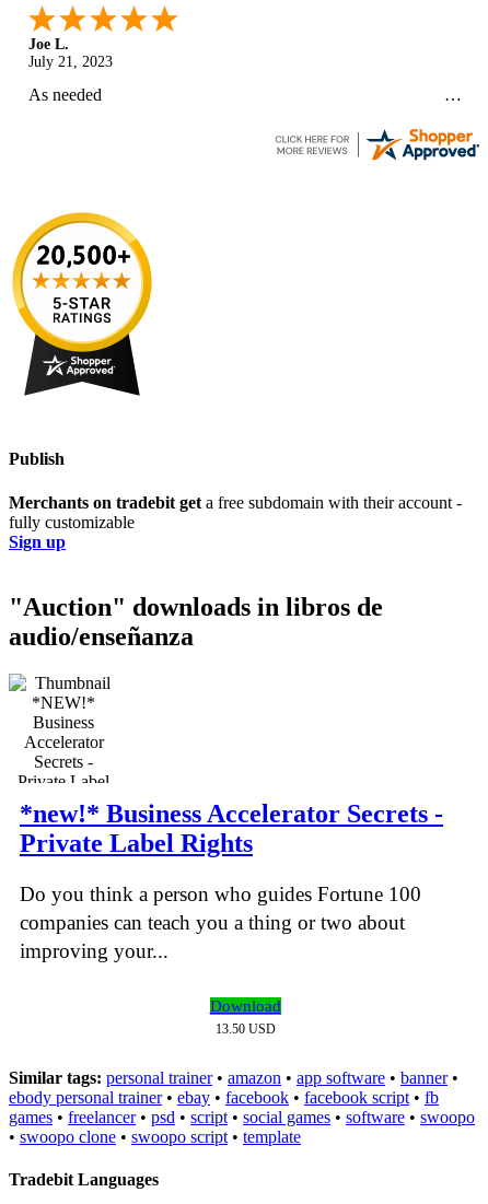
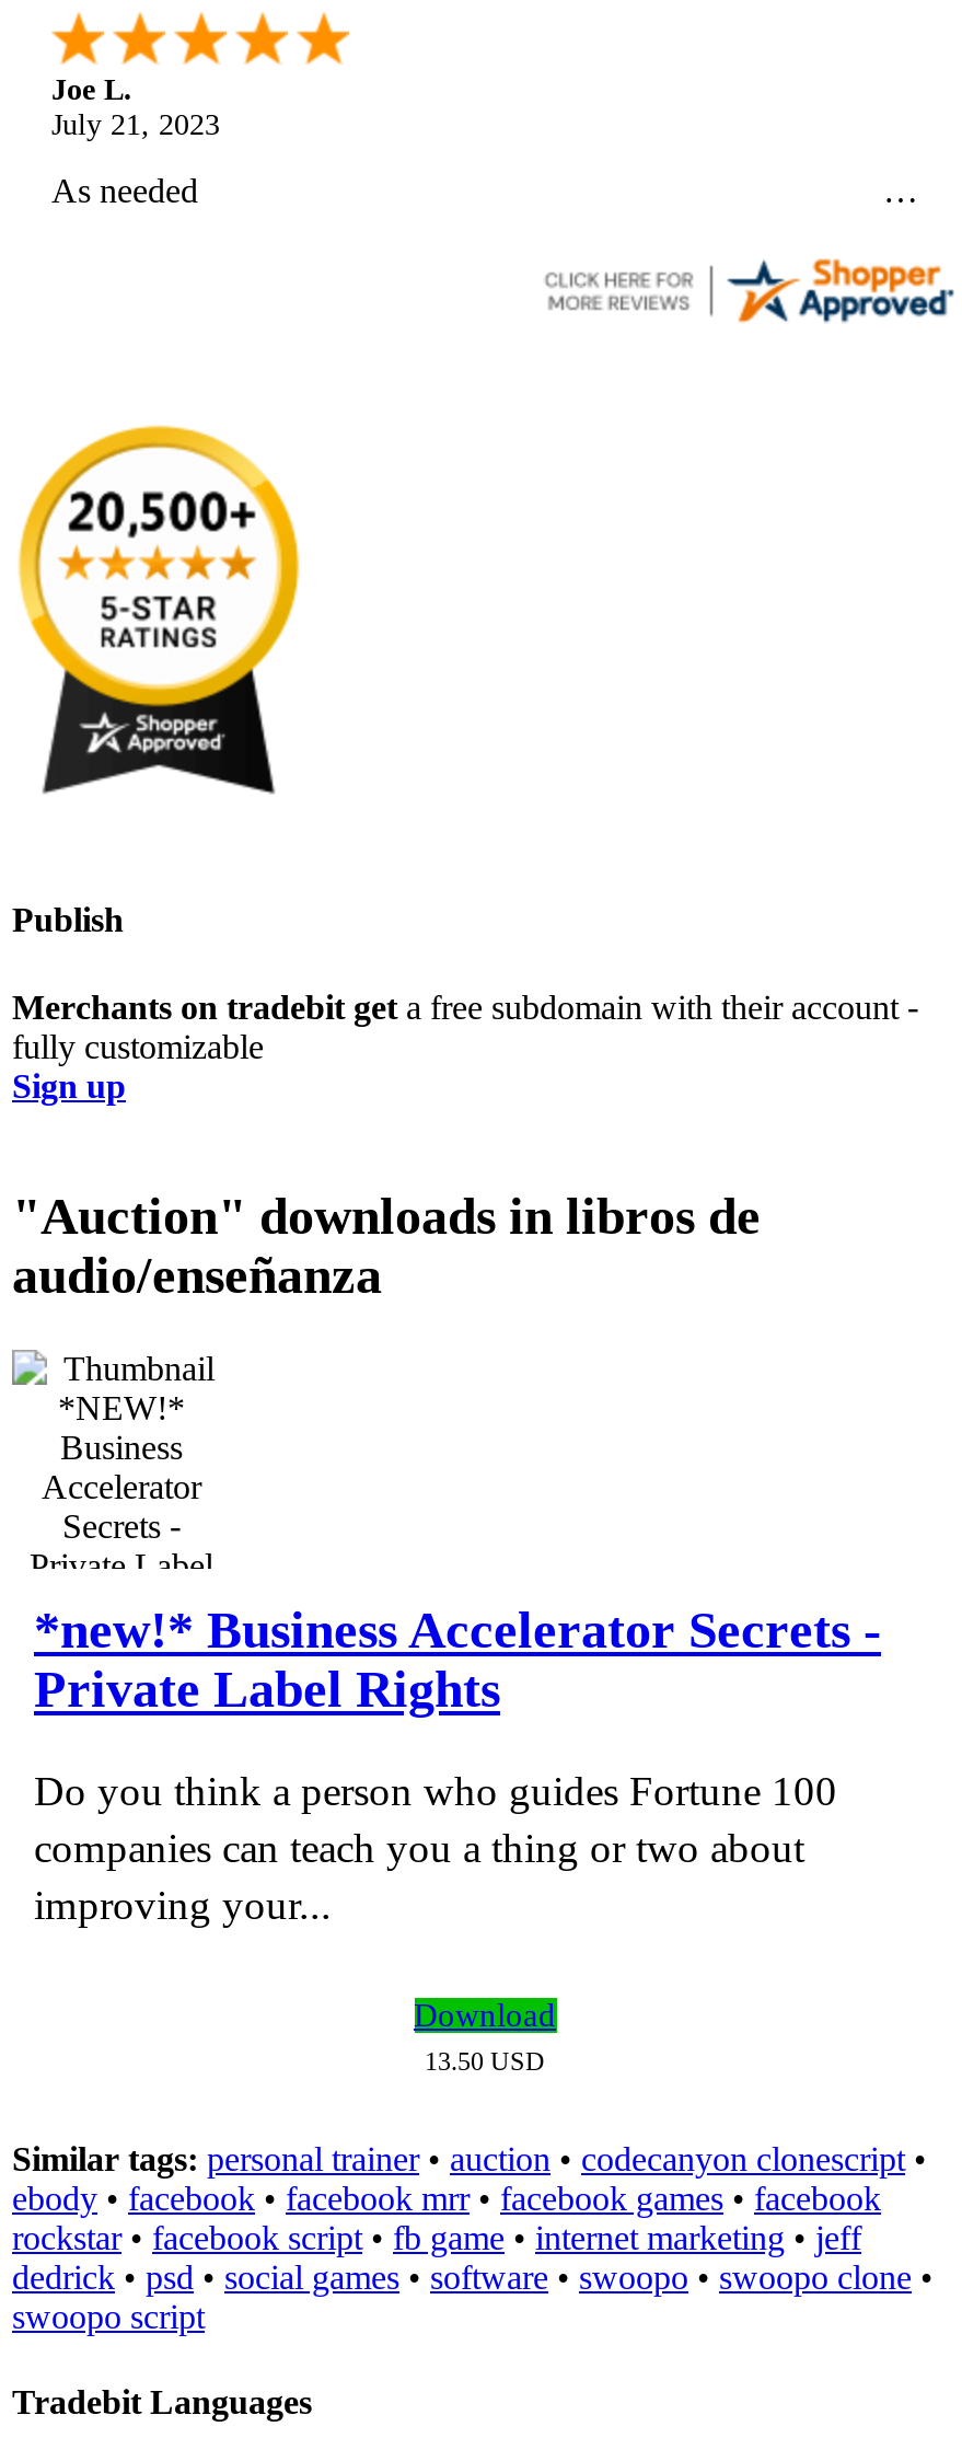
[9,1069,475,1146] Similar tags: personal trainer • amazon • app software • banner • | ebody personal trainer • ebay • facebook • facebook script • fb | games • freelancer • psd • script • social games • software • swoopo | • swoopo clone • swoopo script • template -> [12,2141,934,2336] Similar tags: personal trainer • auction • codecanyon clonescript • | ebody • facebook • facebook mrr • facebook games • facebook | rockstar • facebook script • fb game • internet marketing • jeff | dedrick • psd • social games • software • swoopo • swoopo clone • | swoopo script

